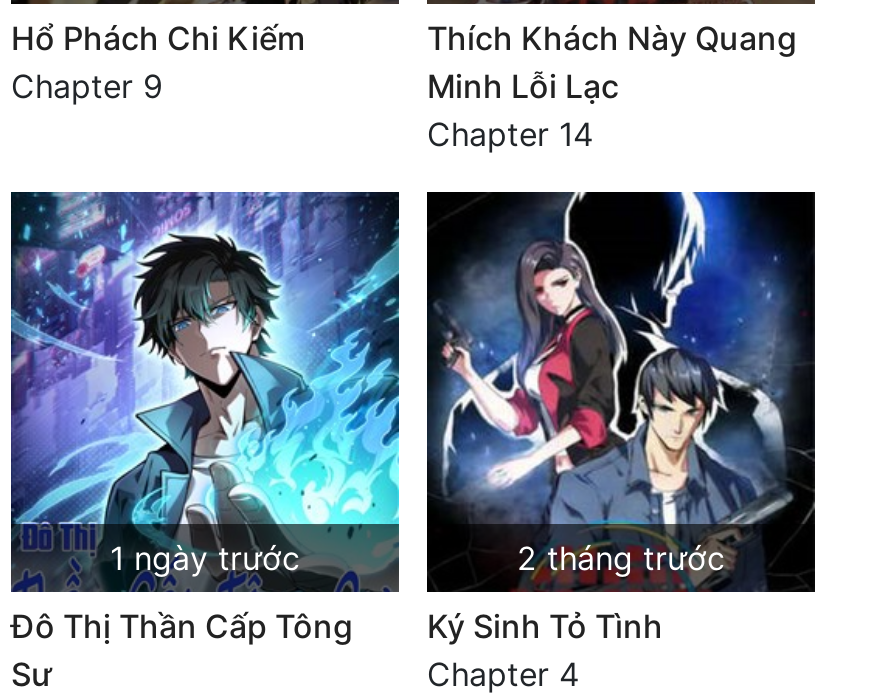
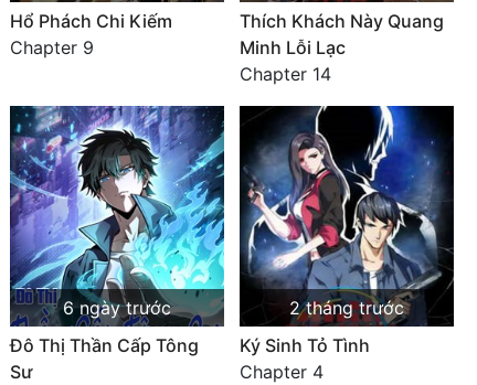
[110,537,300,577] 1 ngày trước -> [63,296,171,318] 6 ngày trước

